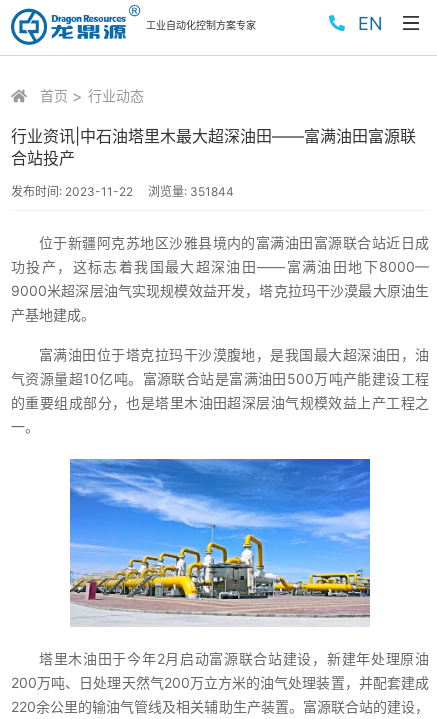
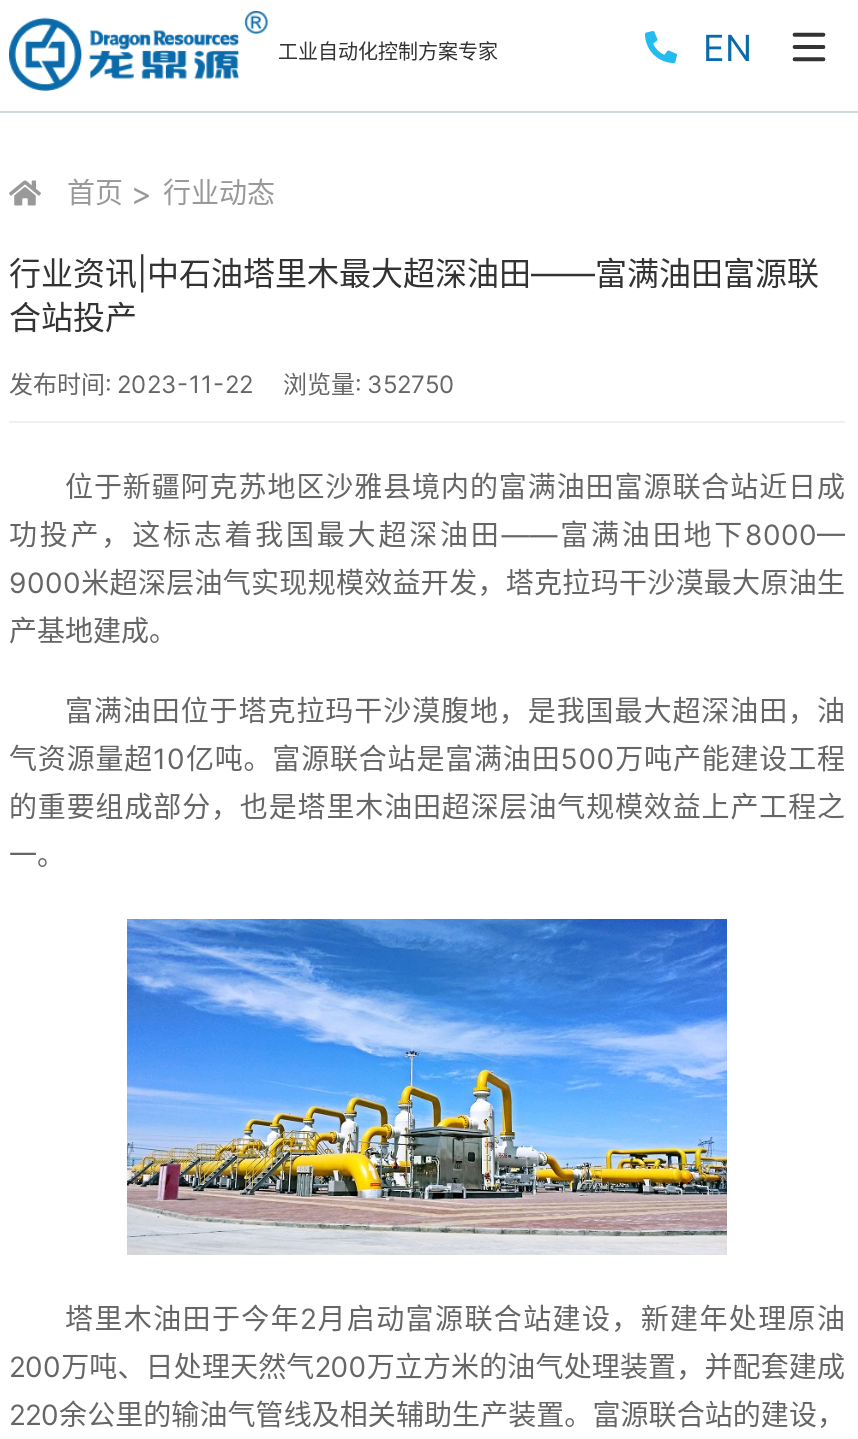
[11,184,234,199] 发布时间: 2023-11-22 浏览量: 351844 -> [9,369,455,399] 发布时间: 2023-11-22 浏览量: 352750

